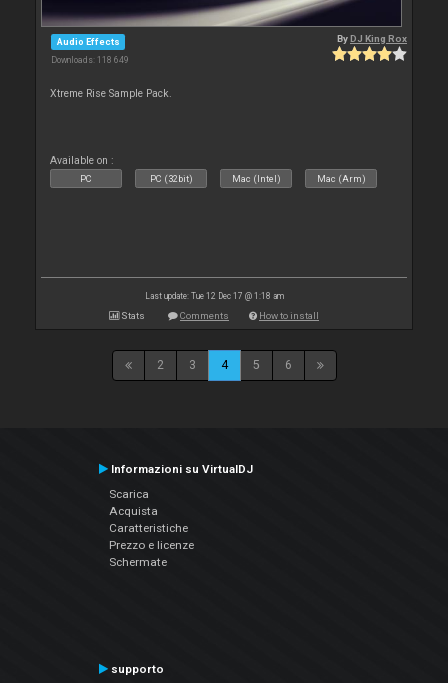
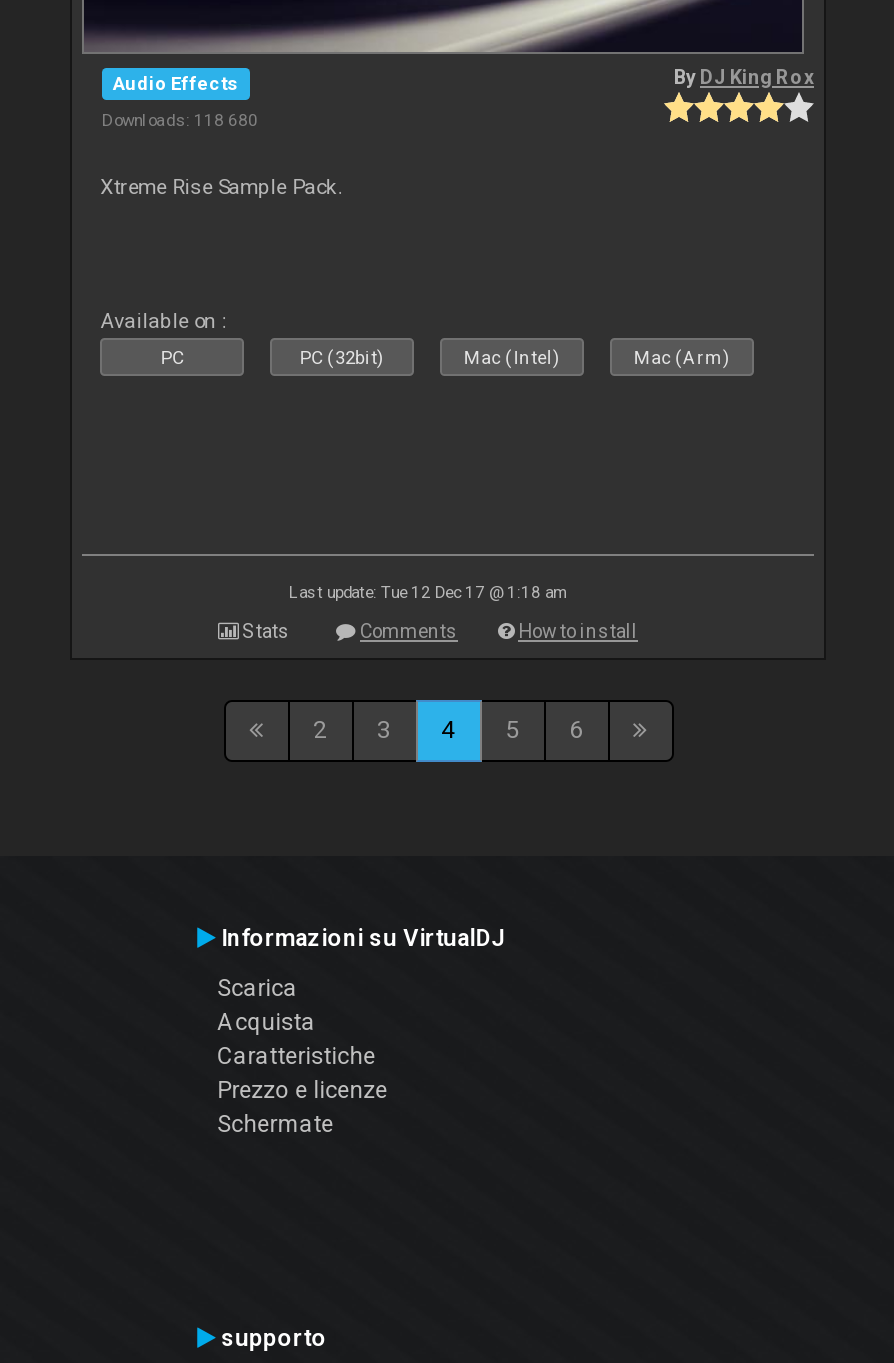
[51,55,129,65] Downloads: 118 649 -> [102,109,258,129] Downloads: 118 680

